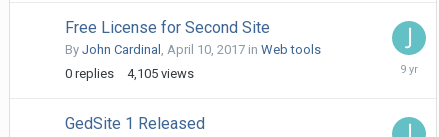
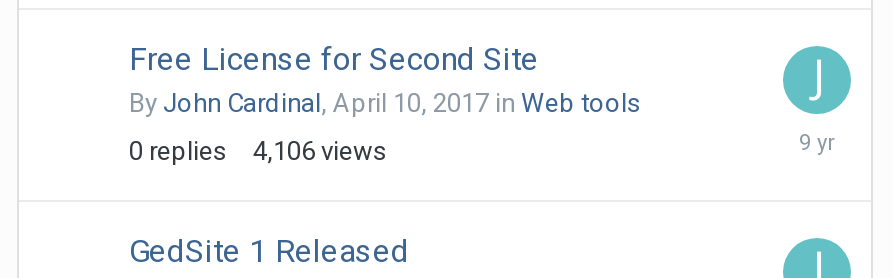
[65,66,194,81] 0 replies 4,105 views -> [129,136,387,166] 0 replies 4,106 views

